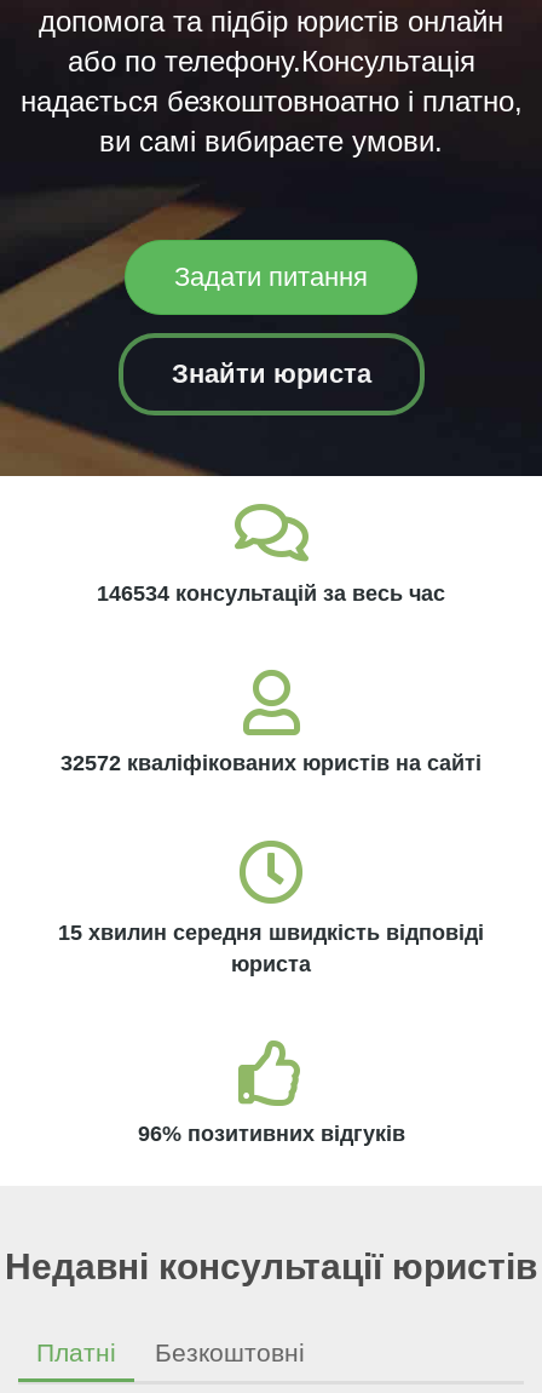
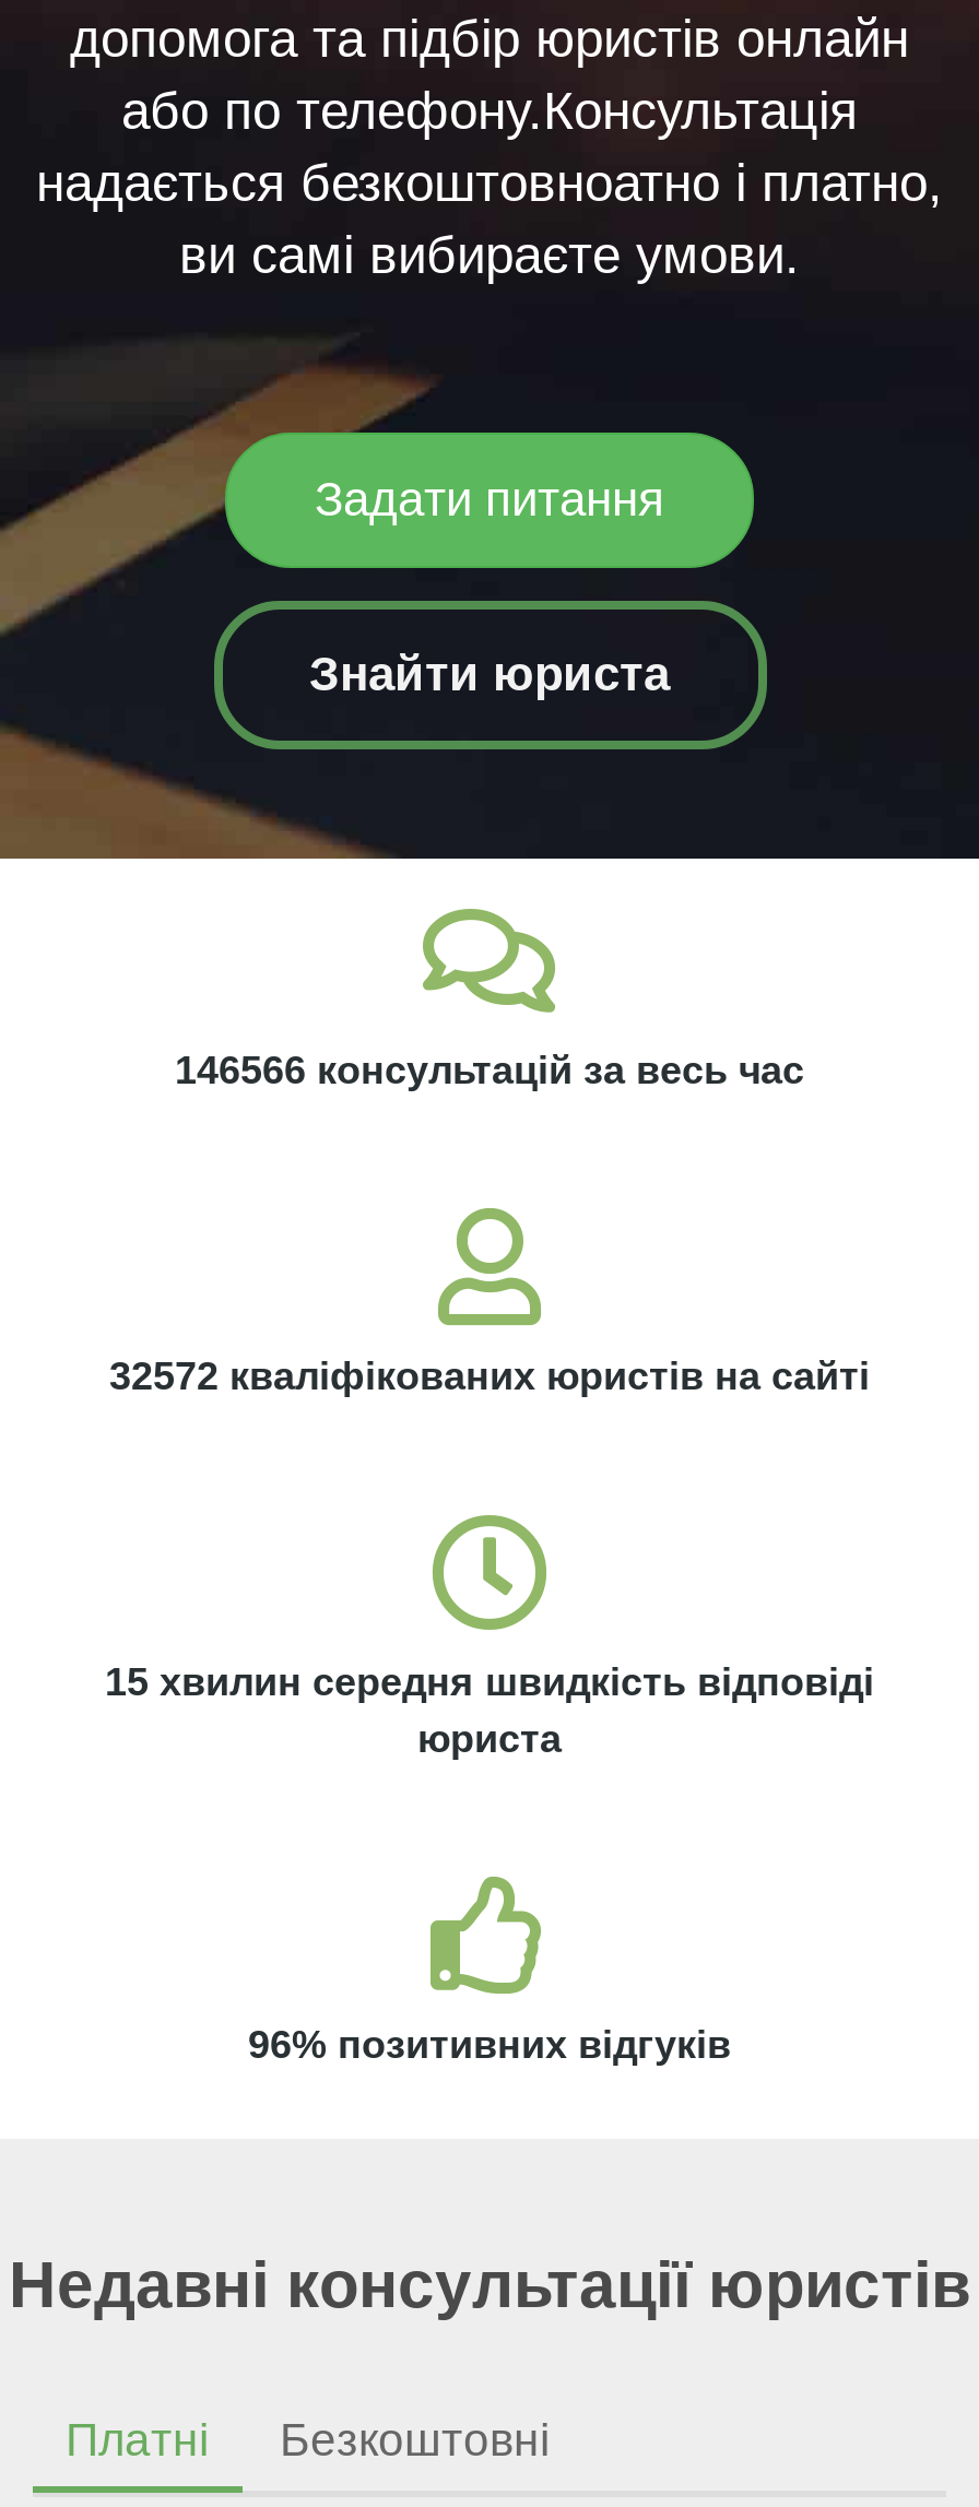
[97,581,445,606] 146534 консультацій за весь час -> [175,1049,804,1092] 146566 консультацій за весь час

